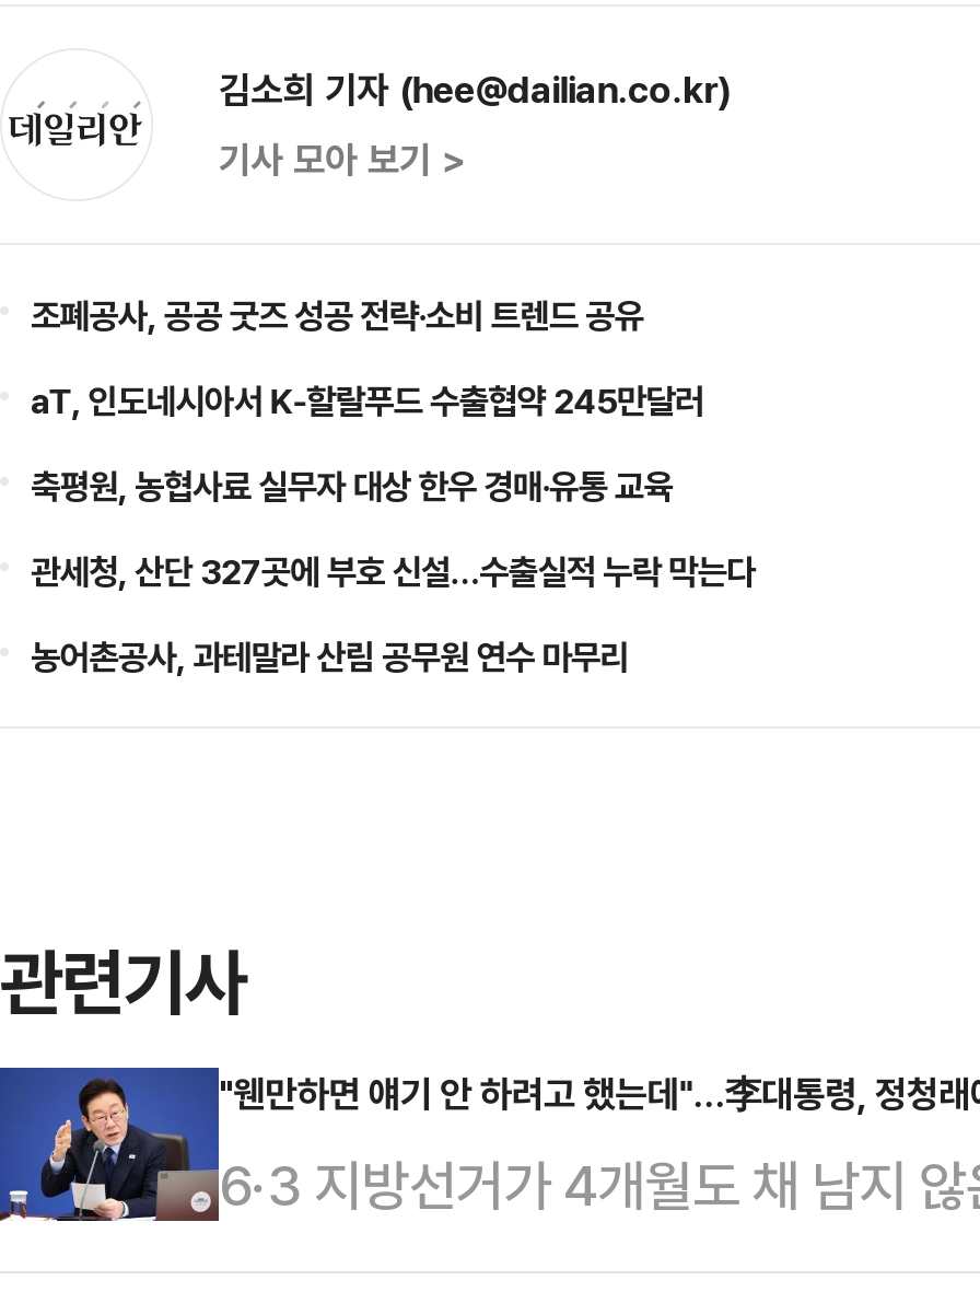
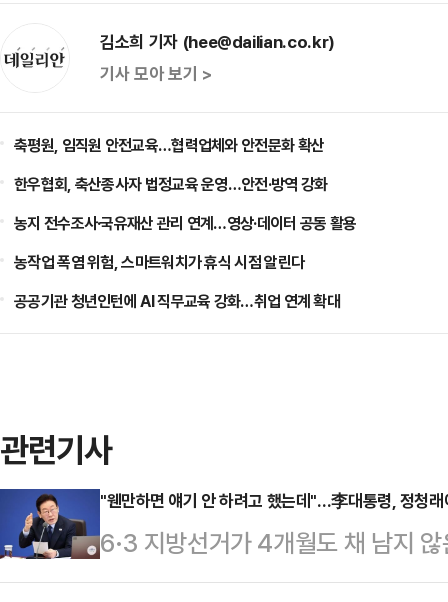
[31,291,643,339] 조폐공사, 공공 굿즈 성공 전략·소비 트렌드 공유 -> [14,134,324,156] 축평원, 임직원 안전교육…협력업체와 안전문화 확산
[31,376,704,424] aT, 인도네시아서 K-할랄푸드 수출협약 245만달러 -> [14,173,327,195] 한우협회, 축산종사자 법정교육 운영…안전·방역 강화
[31,462,672,510] 축평원, 농협사료 실무자 대상 한우 경매·유통 교육 -> [14,212,356,234] 농지 전수조사·국유재산 관리 연계…영상·데이터 공동 활용
[31,547,755,595] 관세청, 산단 327곳에 부호 신설…수출실적 누락 막는다 -> [14,251,304,273] 농작업 폭염 위험, 스마트워치가 휴식 시점 알린다
[31,632,629,680] 농어촌공사, 과테말라 산림 공무원 연수 마무리 -> [14,290,340,312] 공공기관 청년인턴에 AI 직무교육 강화…취업 연계 확대

